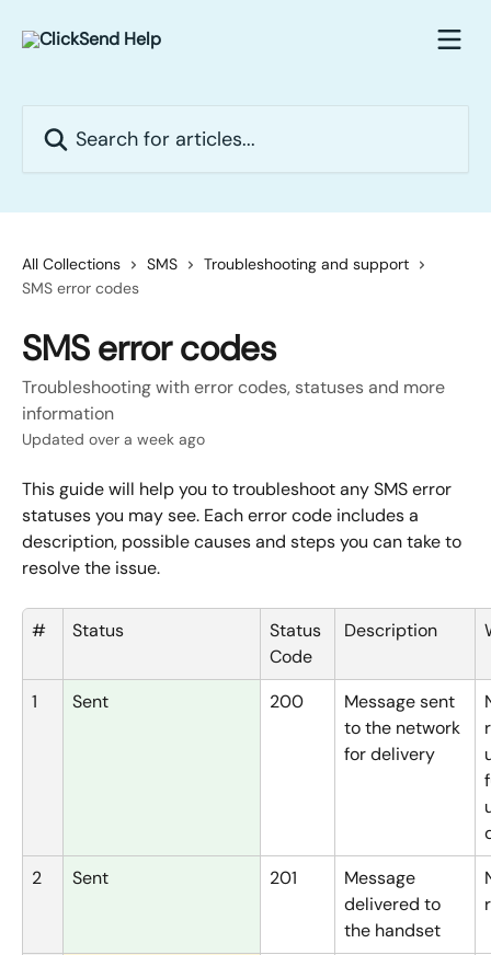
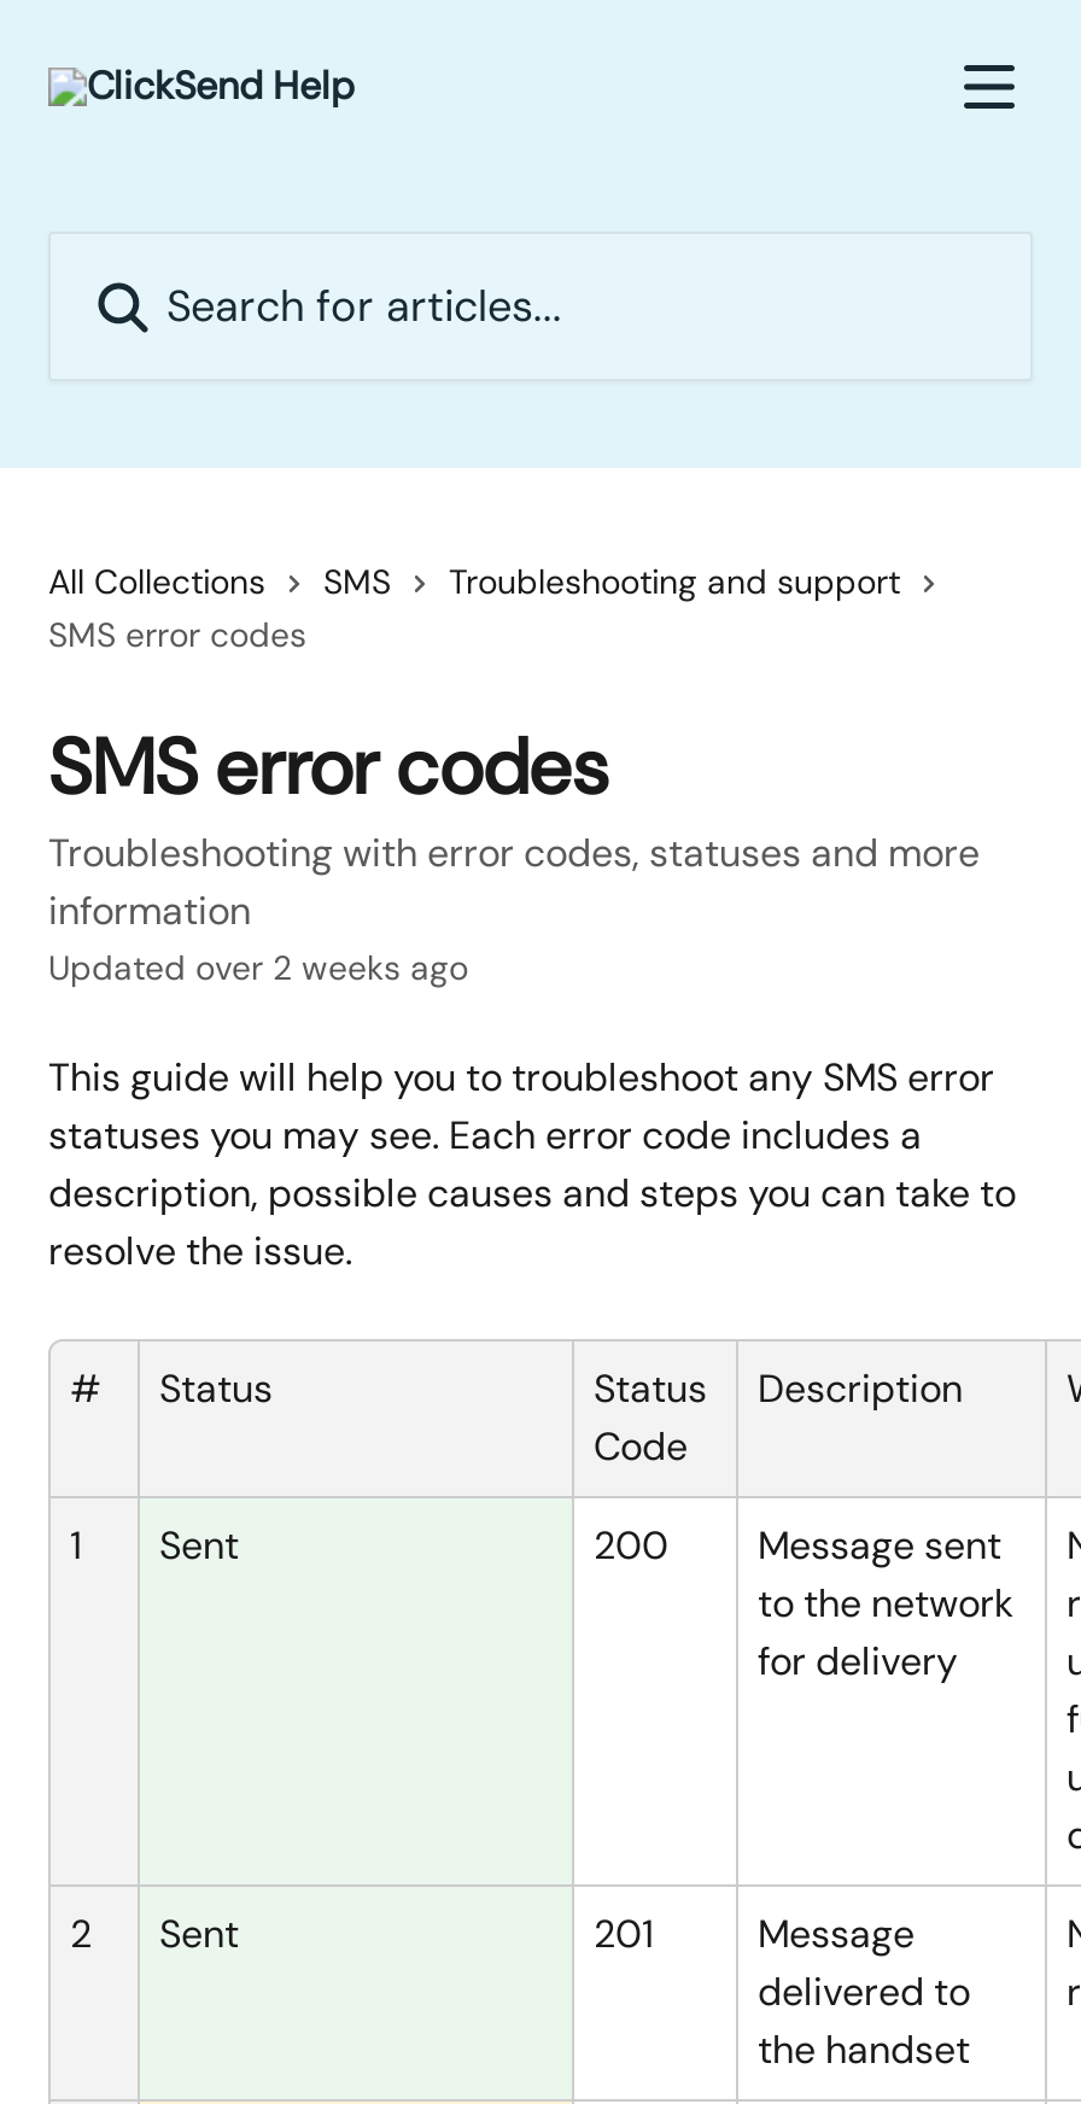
[22,429,205,449] Updated over a week ago -> [48,946,468,989] Updated over 2 weeks ago

